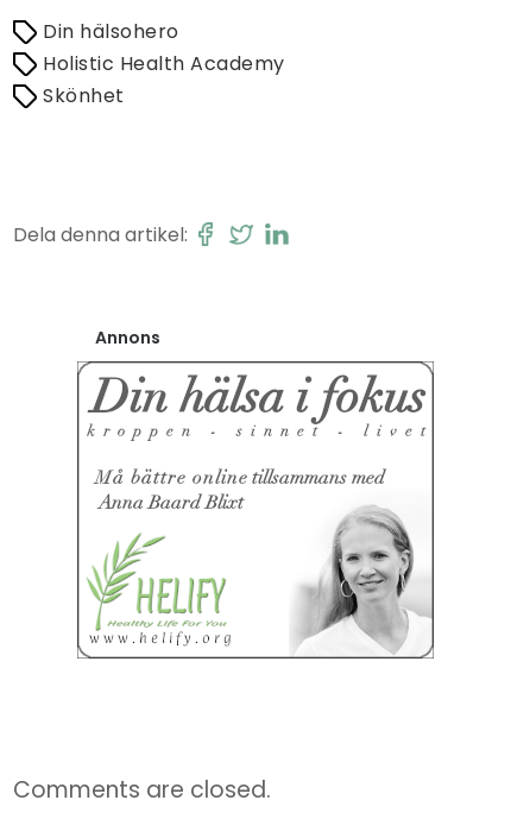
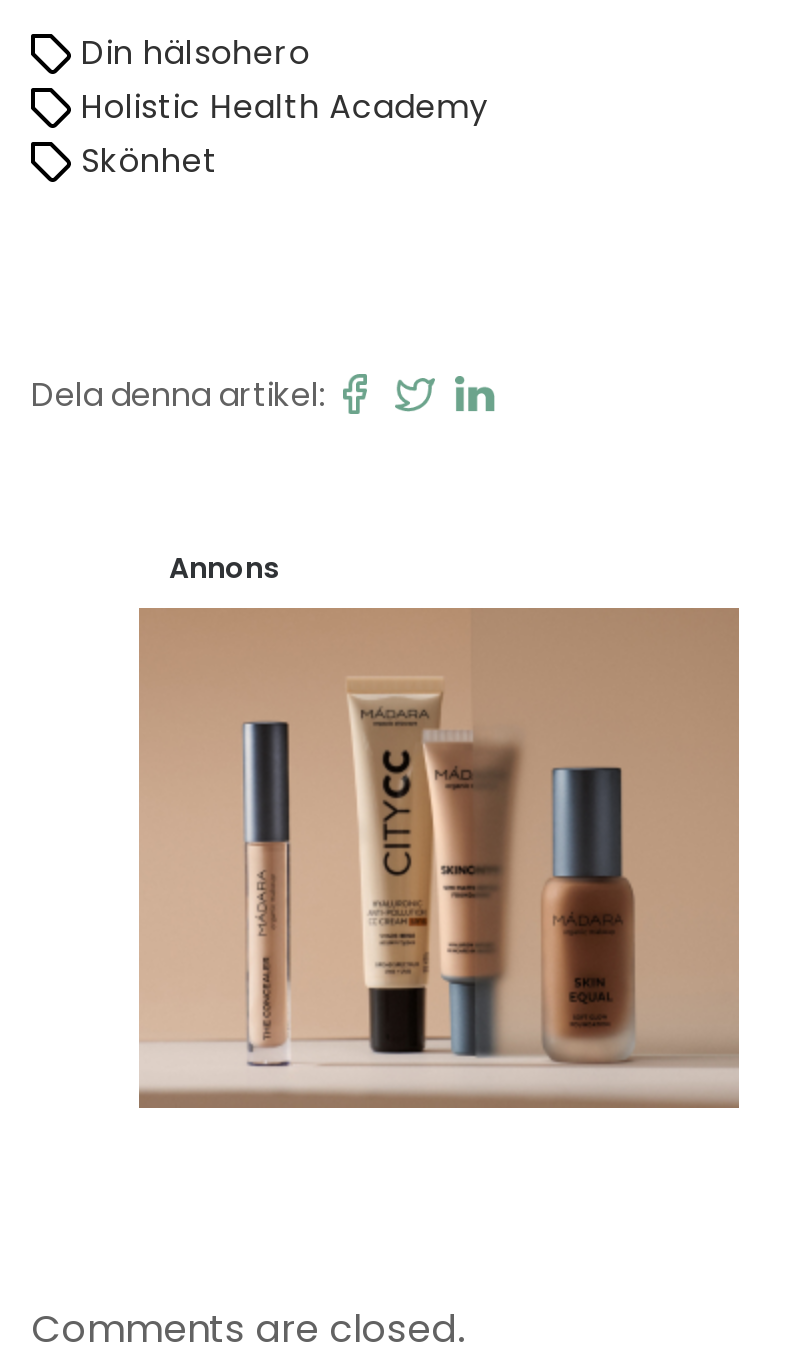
[76,360,435,660] [image] -> [137,606,741,1108] [image]

